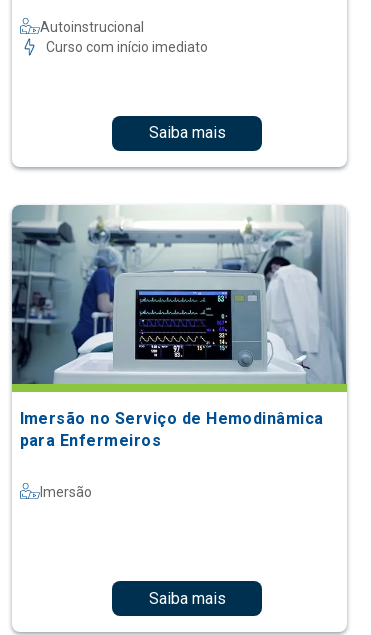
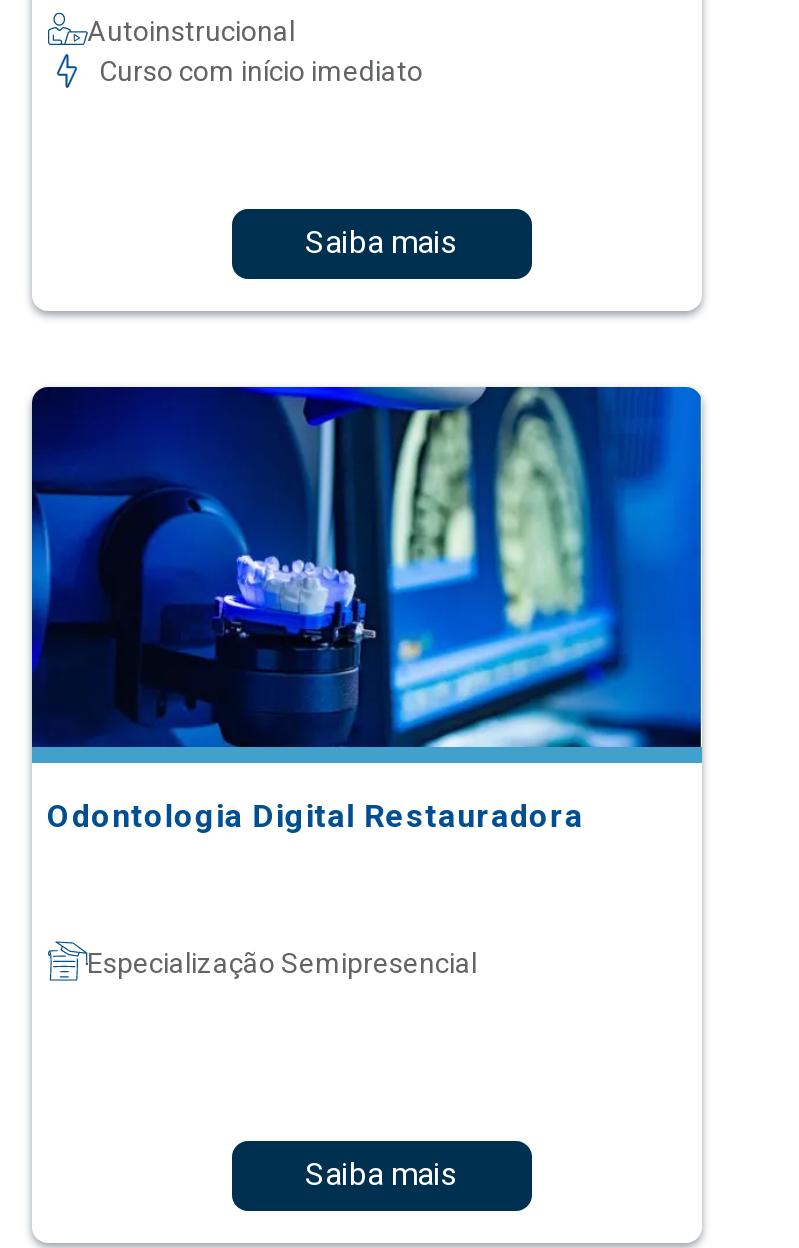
[11,204,348,450] [image] | Imersão no Serviço de Hemodinâmica | para Enfermeiros -> [30,384,704,835] [image] | Odontologia Digital Restauradora
[39,484,91,500] Imersão -> [87,947,477,979] Especialização Semipresencial

